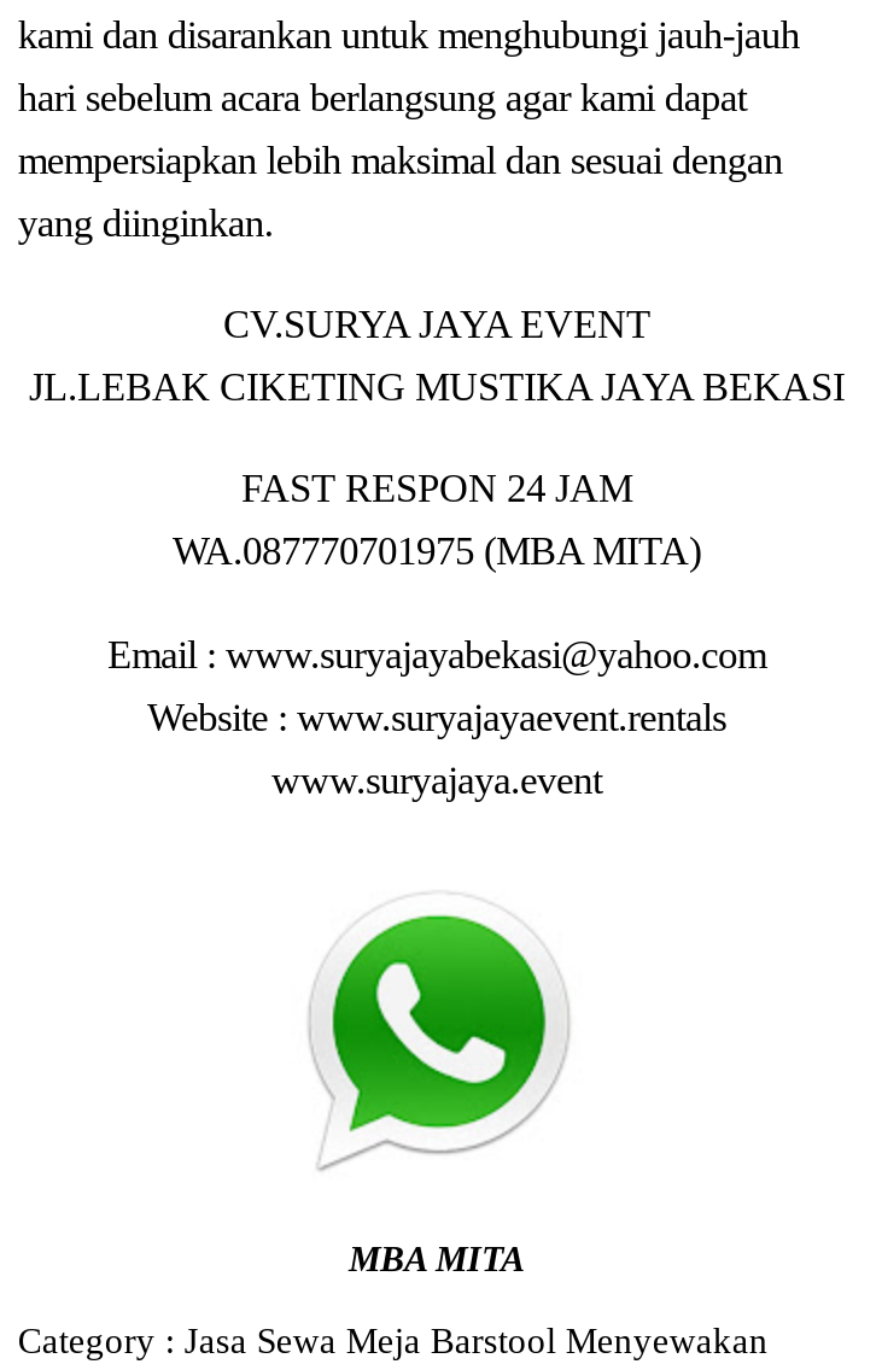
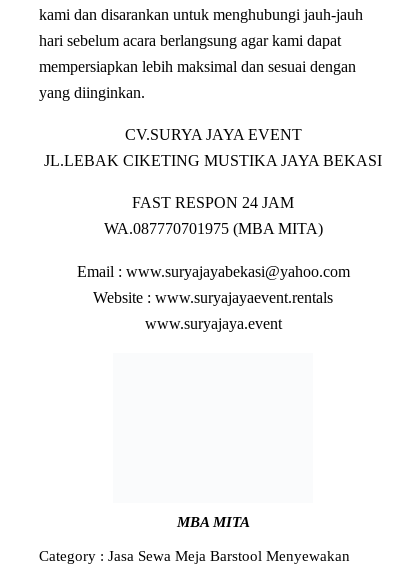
[309,912,569,1170] [image] -> none

